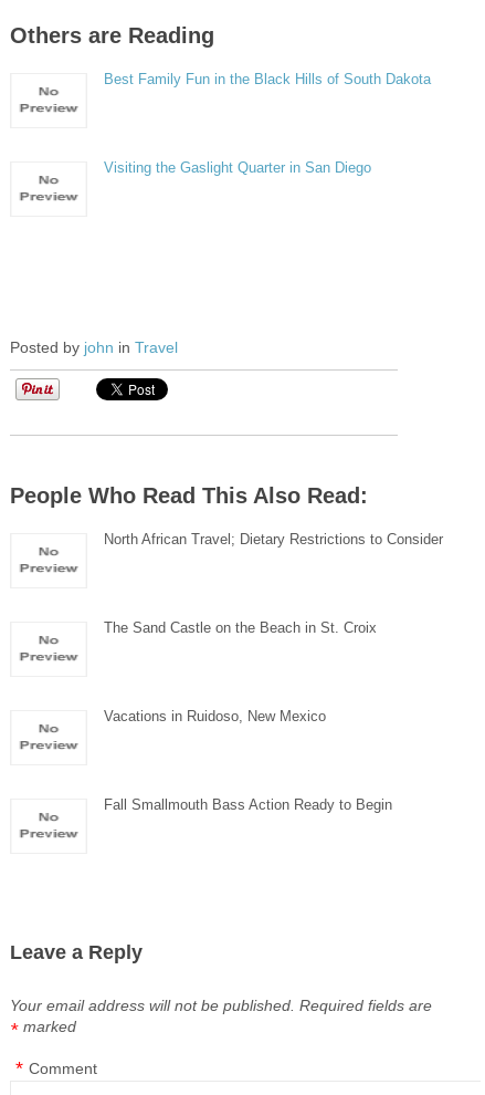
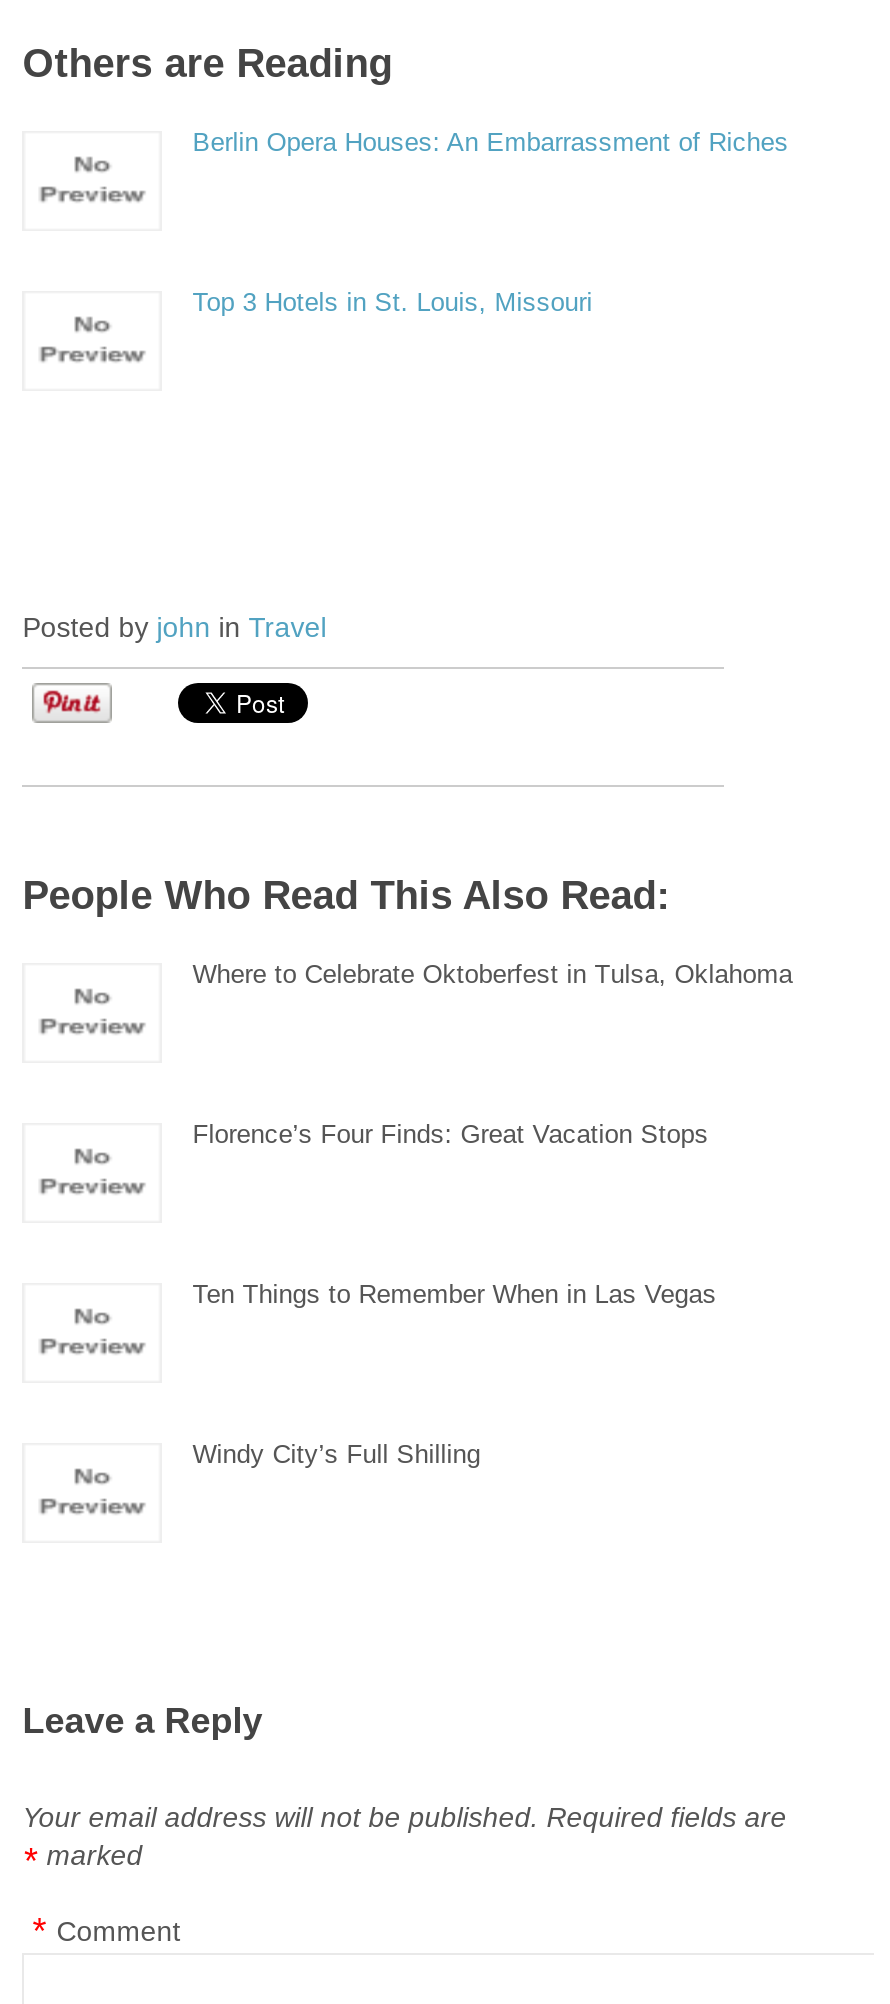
[104,71,431,87] Best Family Fun in the Black Hills of South Dakota -> [192,127,788,157] Berlin Opera Houses: An Embarrassment of Riches
[104,159,371,176] Visiting the Gaslight Quarter in San Diego -> [192,287,592,317] Top 3 Hotels in St. Louis, Missouri
[104,531,443,547] North African Travel; Dietary Restrictions to Consider -> [192,959,792,989] Where to Celebrate Oktoberfest in Tulsa, Oklahoma
[104,619,377,636] The Sand Castle on the Beach in St. Croix -> [192,1119,708,1149] Florence’s Four Finds: Great Vacation Stops
[104,708,326,724] Vacations in Ruidoso, New Mexico -> [192,1279,716,1309] Ten Things to Remember When in Las Vegas
[104,796,392,813] Fall Smallmouth Bass Action Ready to Begin -> [192,1439,480,1469] Windy City’s Full Shilling

